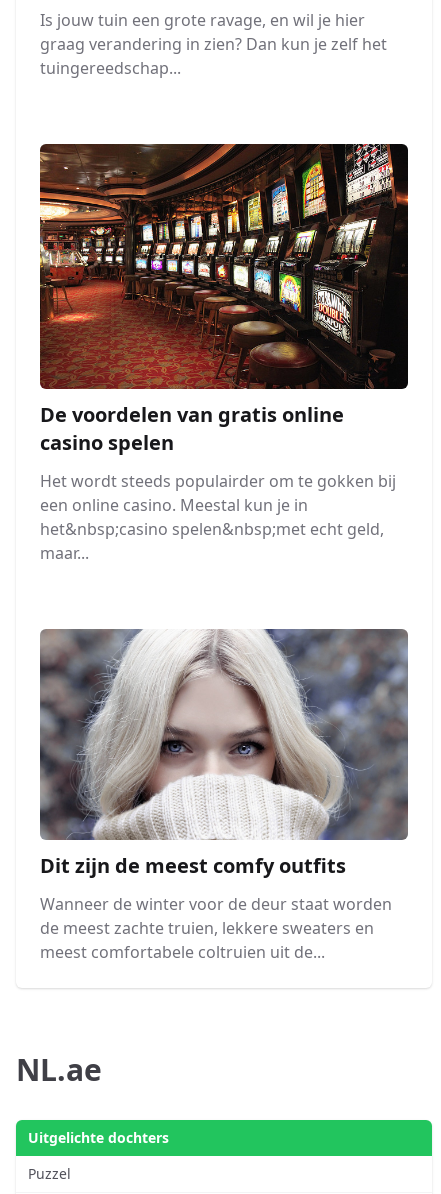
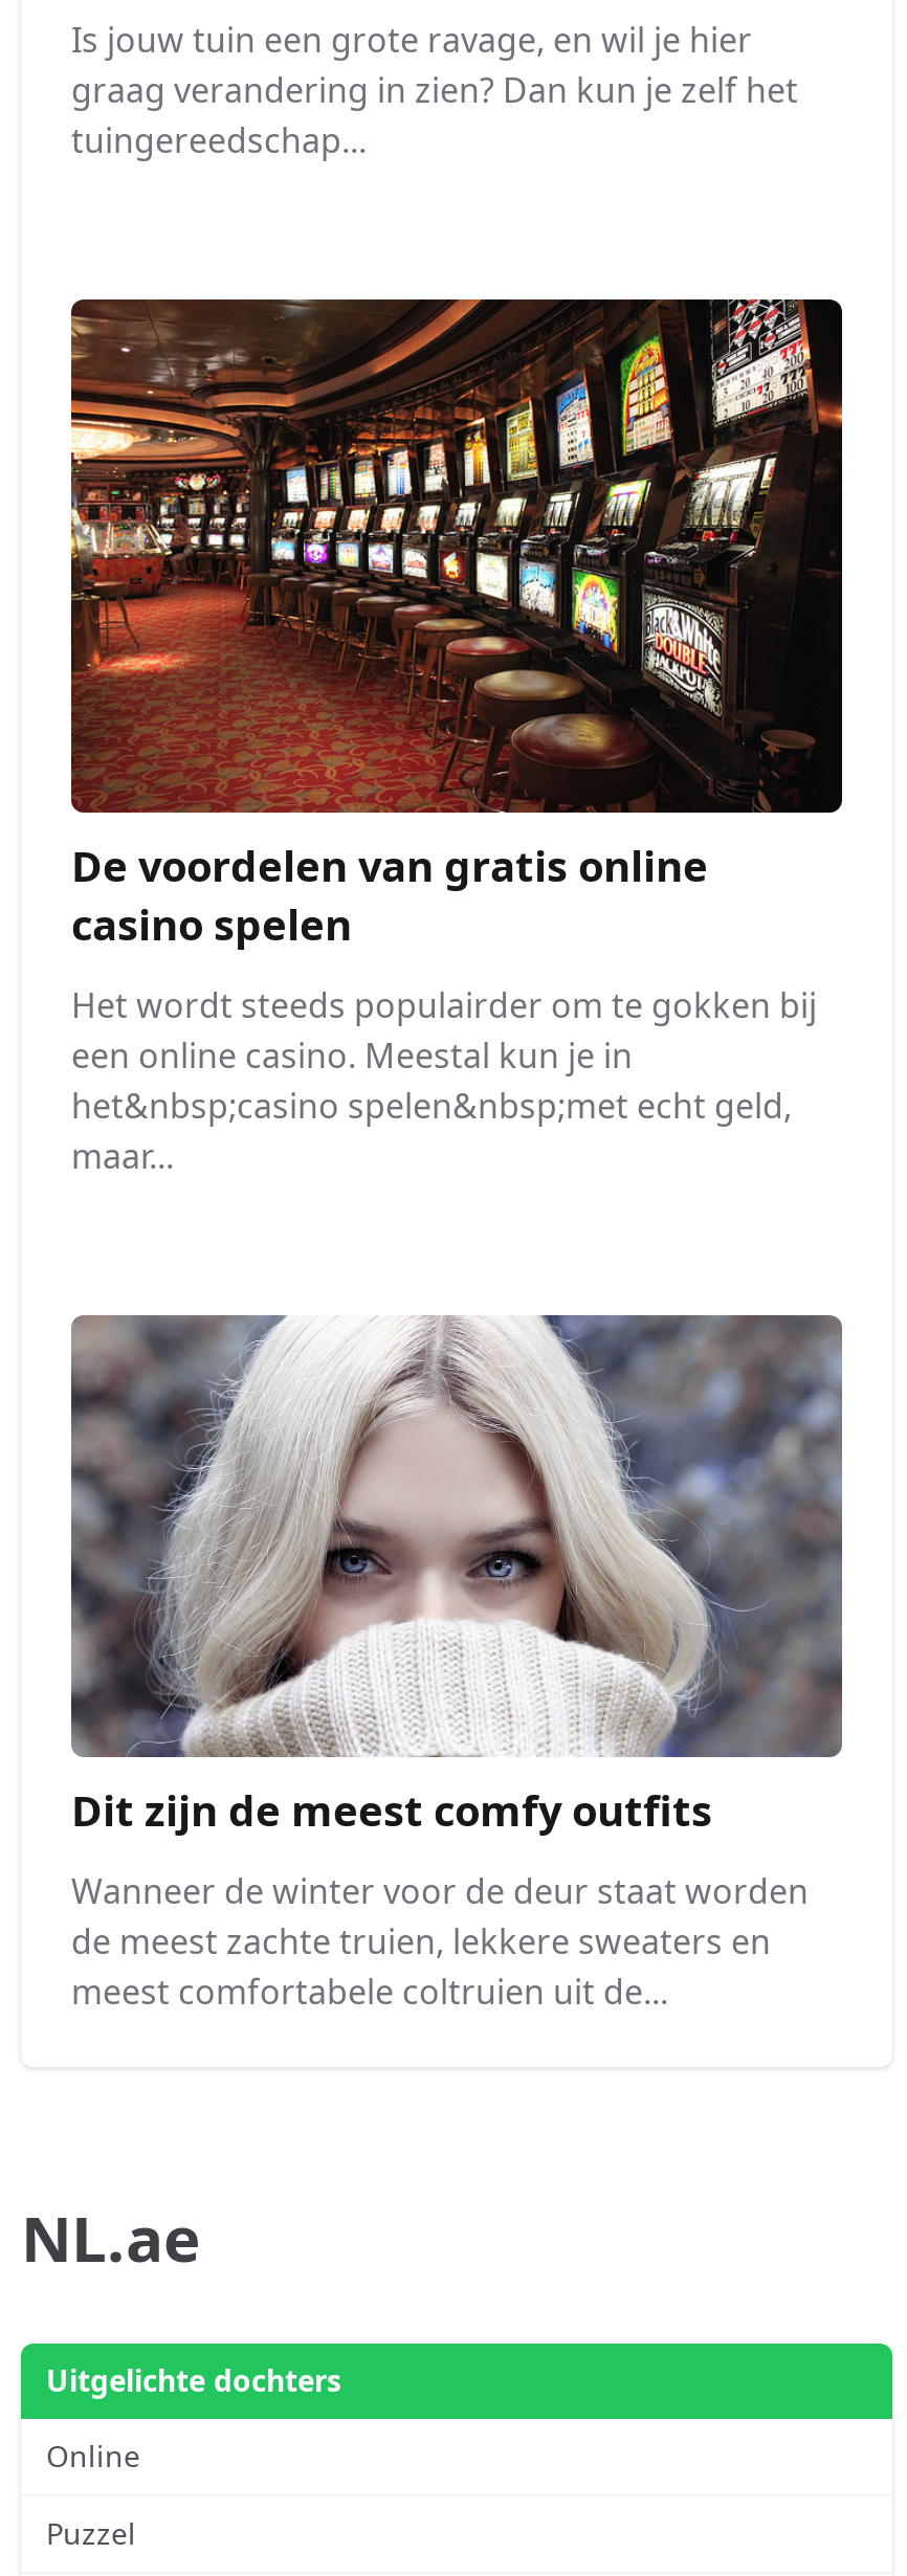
none -> [46,2436,140,2475] Online

